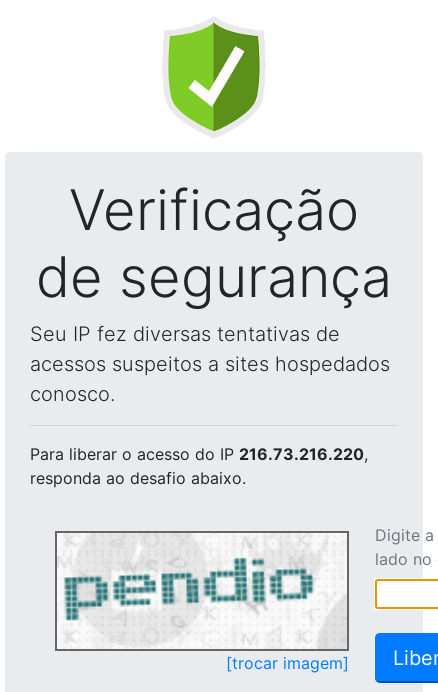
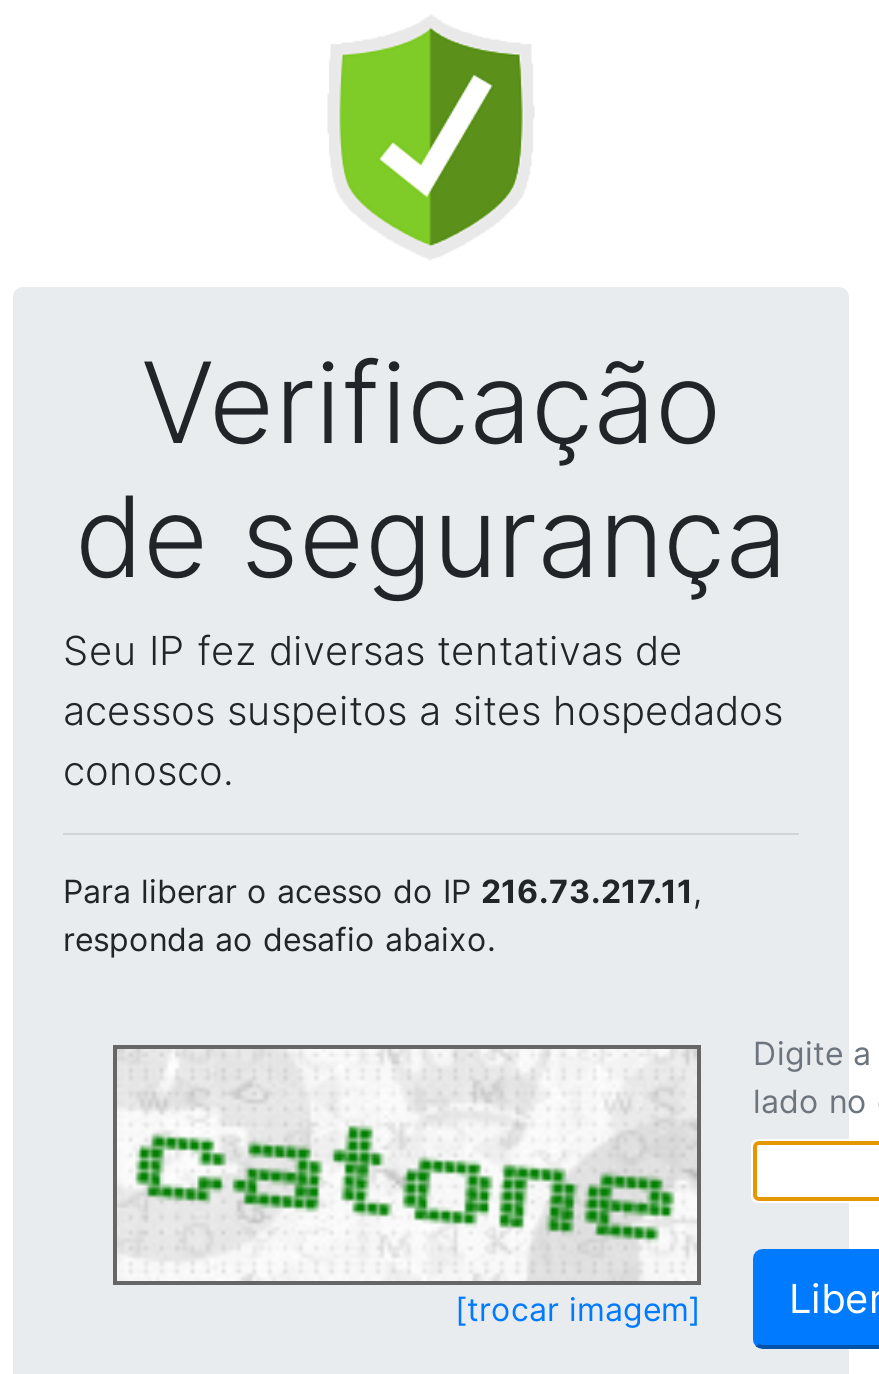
[30,444,368,464] Para liberar o acesso do IP 216.73.216.220, -> [63,871,701,911] Para liberar o acesso do IP 216.73.217.11,
[64,550,345,646] [image] -> [133,1083,693,1277] [image]

